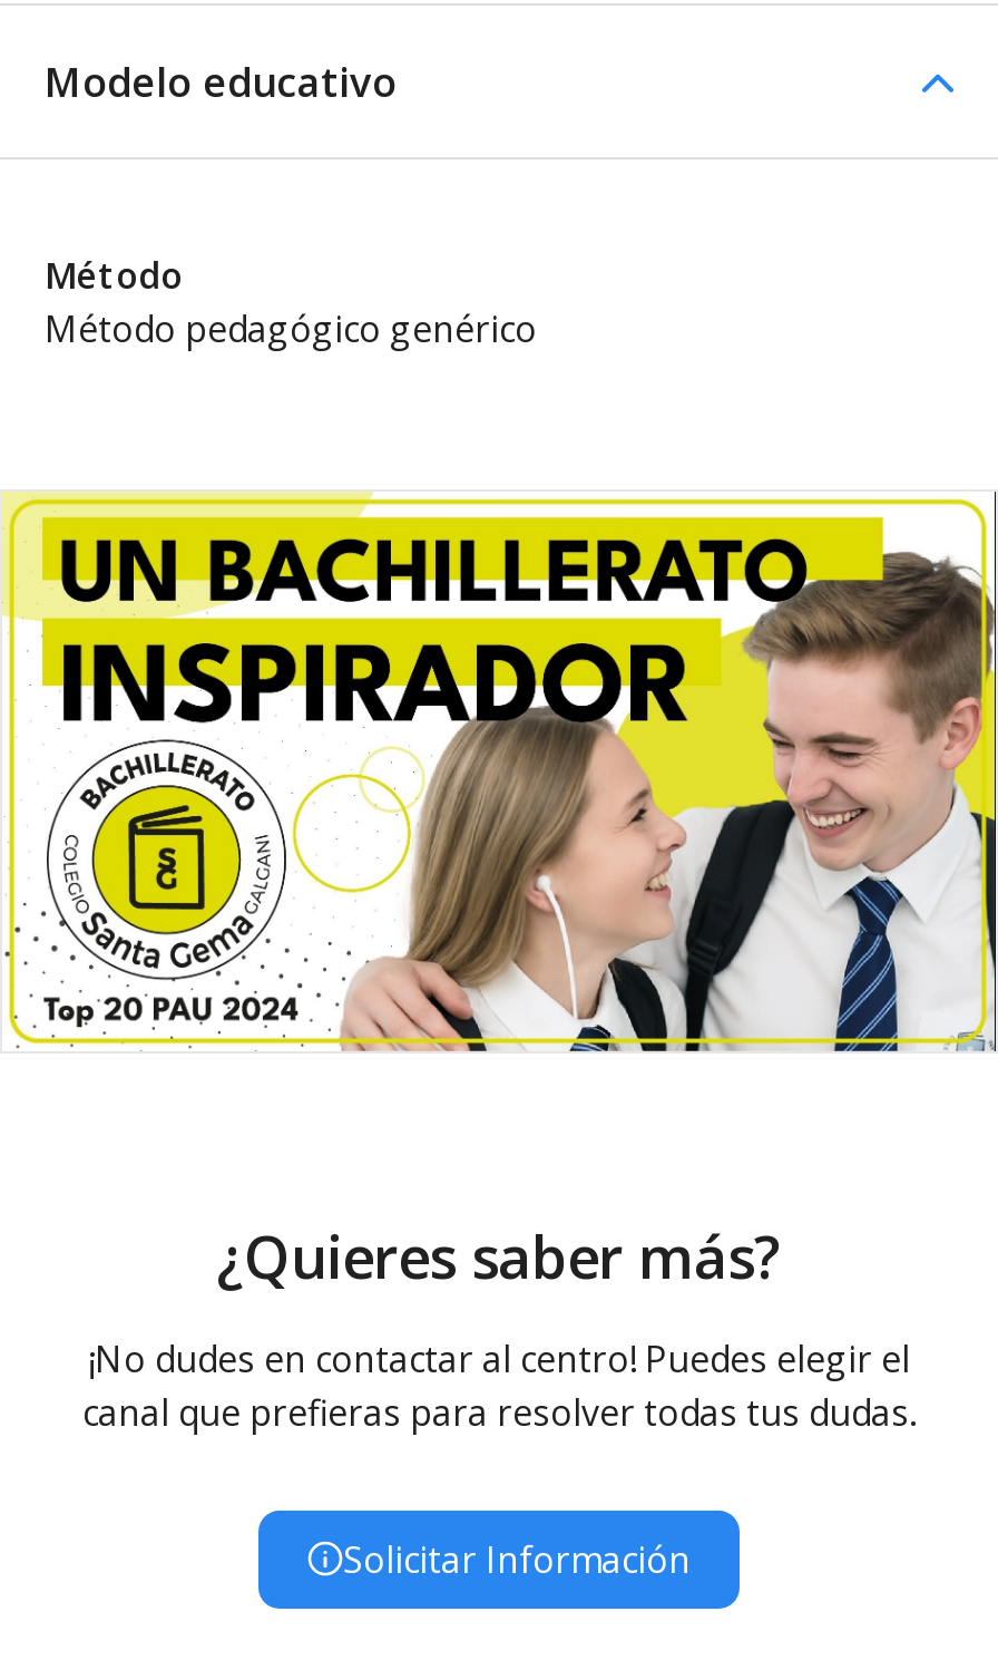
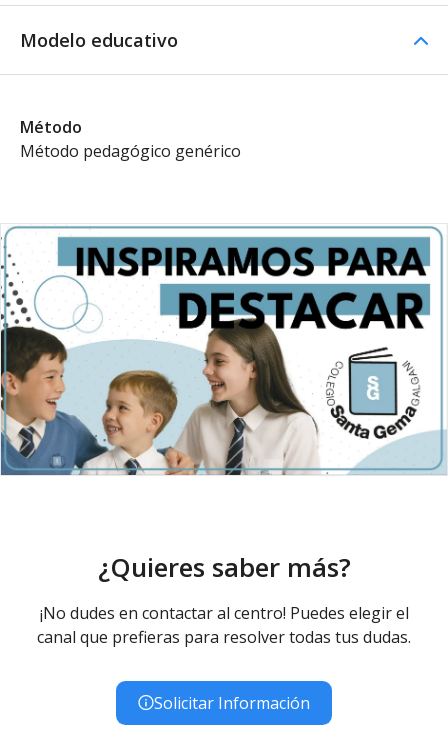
[7,492,991,1054] [image] -> [3,224,445,476] [image]

